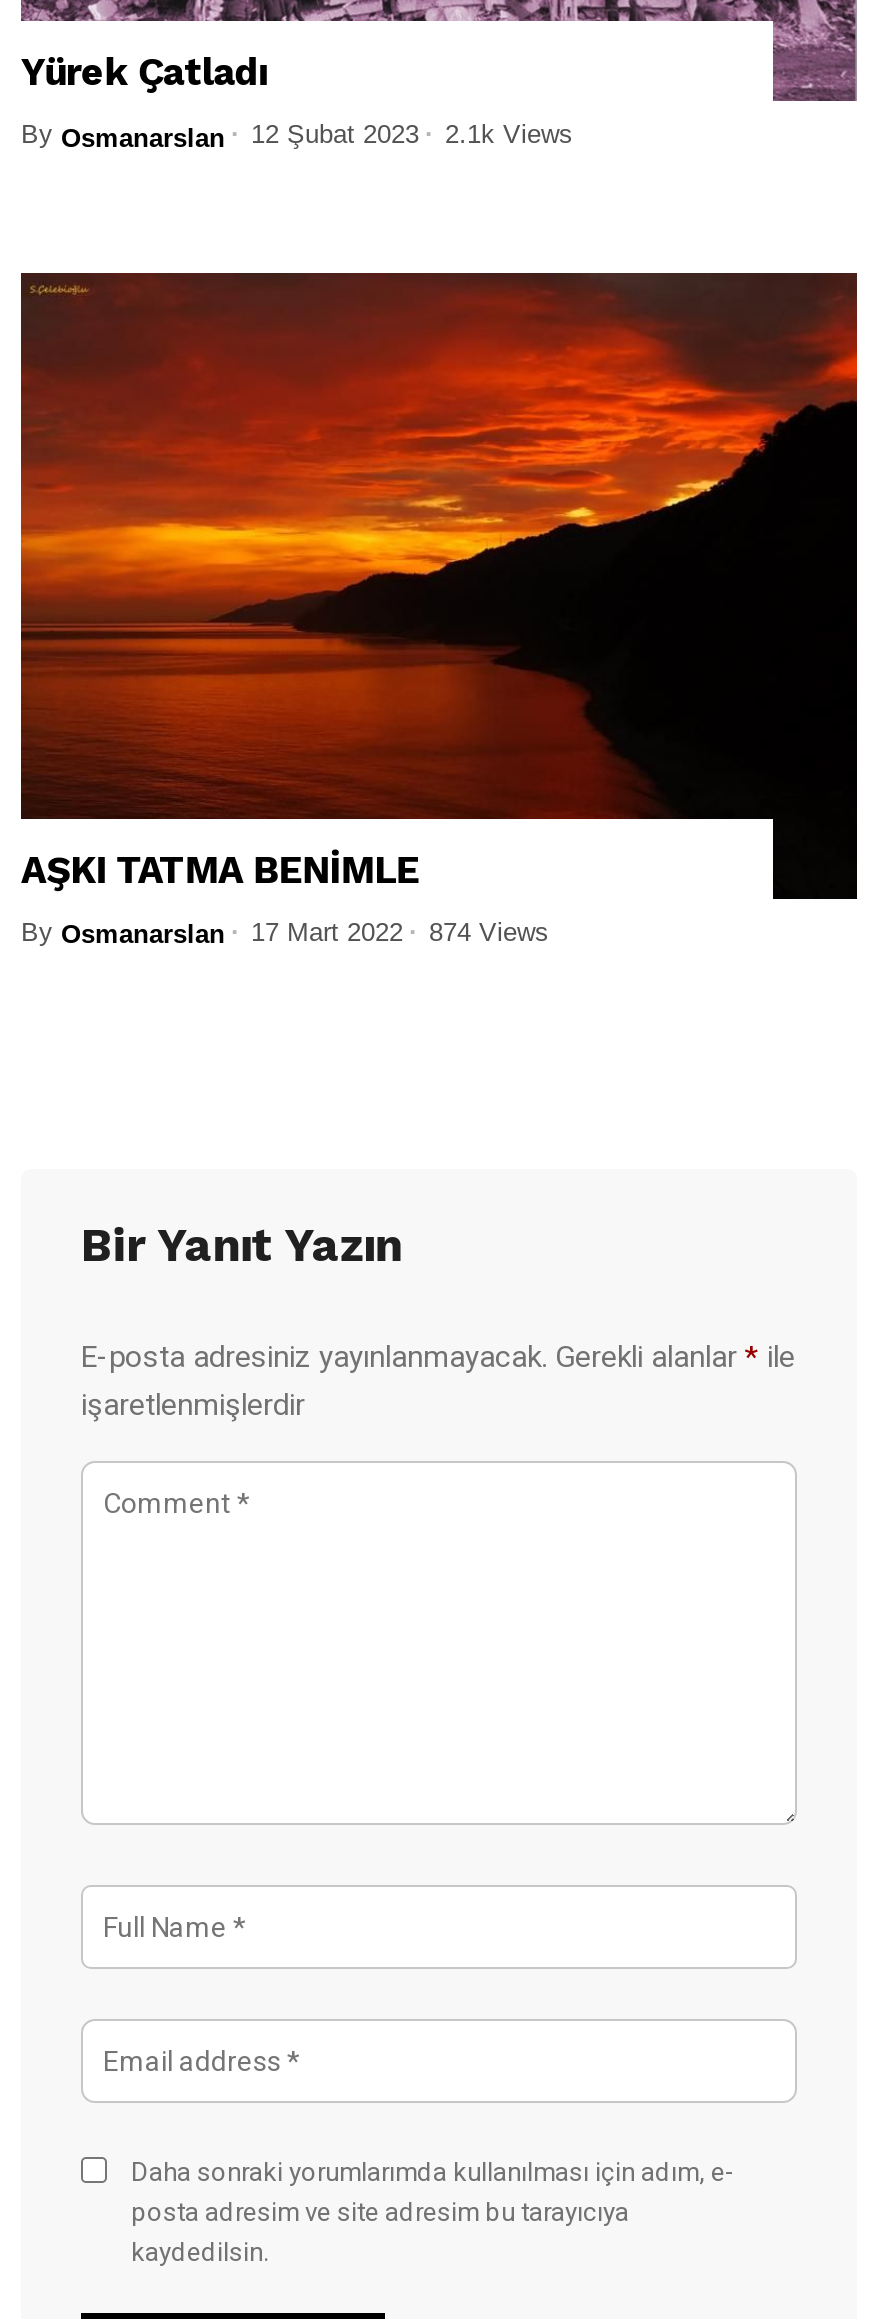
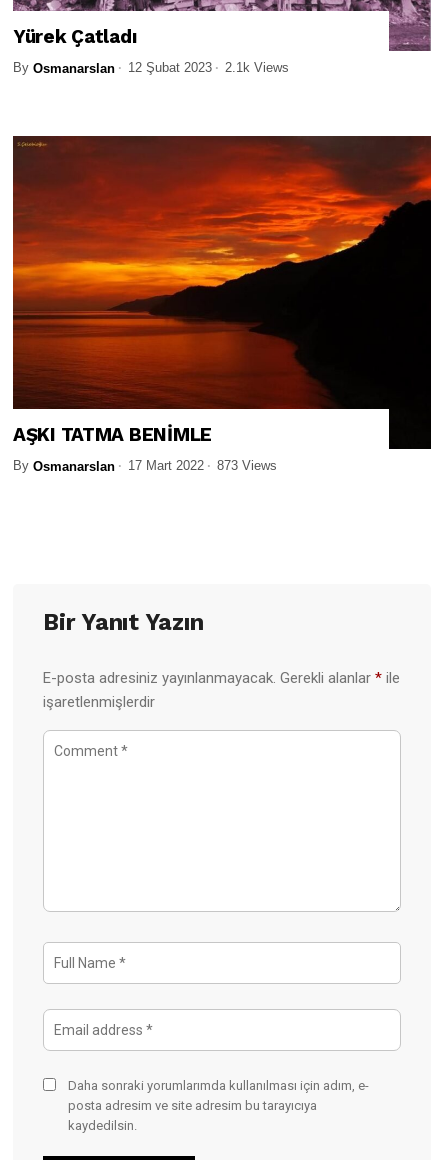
[21,917,549,949] By Osmanarslan 17 Mart 2022 874 Views -> [13,458,277,474] By Osmanarslan 17 Mart 2022 873 Views

